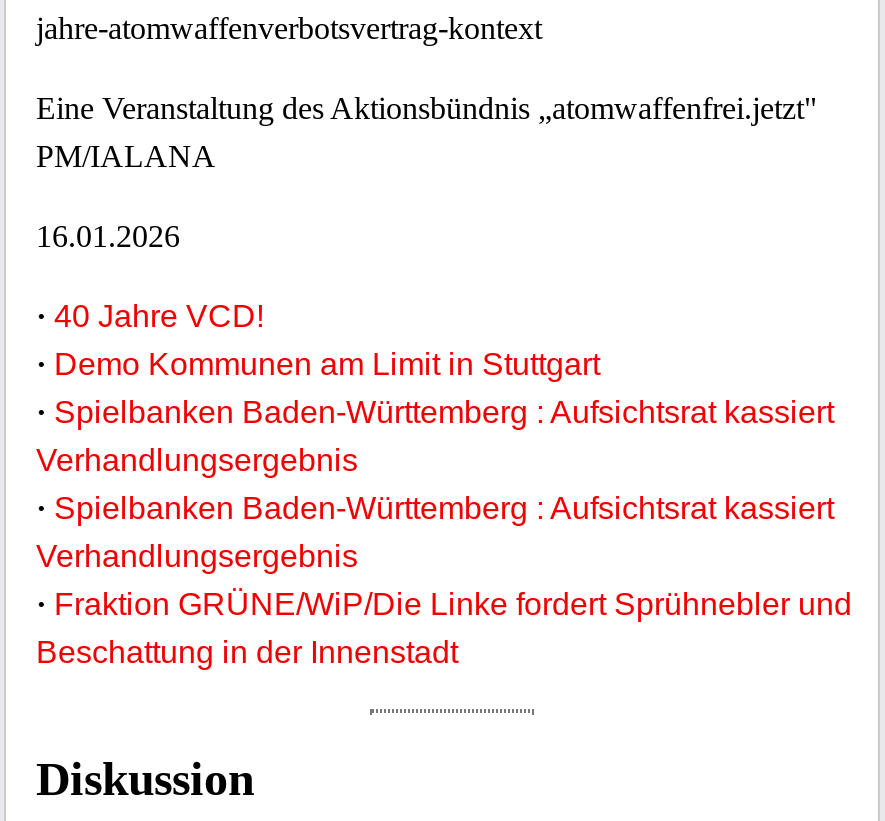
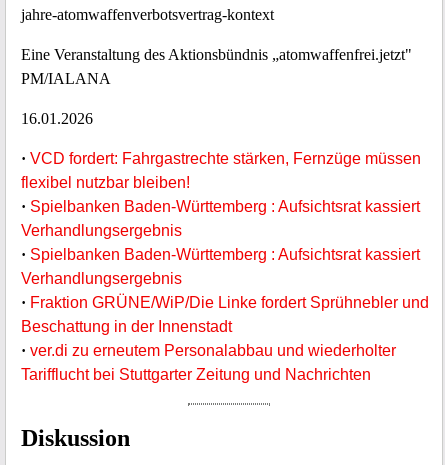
[36,298,600,380] · 40 Jahre VCD! | · Demo Kommunen am Limit in Stuttgart -> [21,150,421,191] · VCD fordert: Fahrgastrechte stärken, Fernzüge müssen | flexibel nutzbar bleiben!
none -> [21,342,396,383] · ver.di zu erneutem Personalabbau und wiederholter | Tarifflucht bei Stuttgarter Zeitung und Nachrichten

